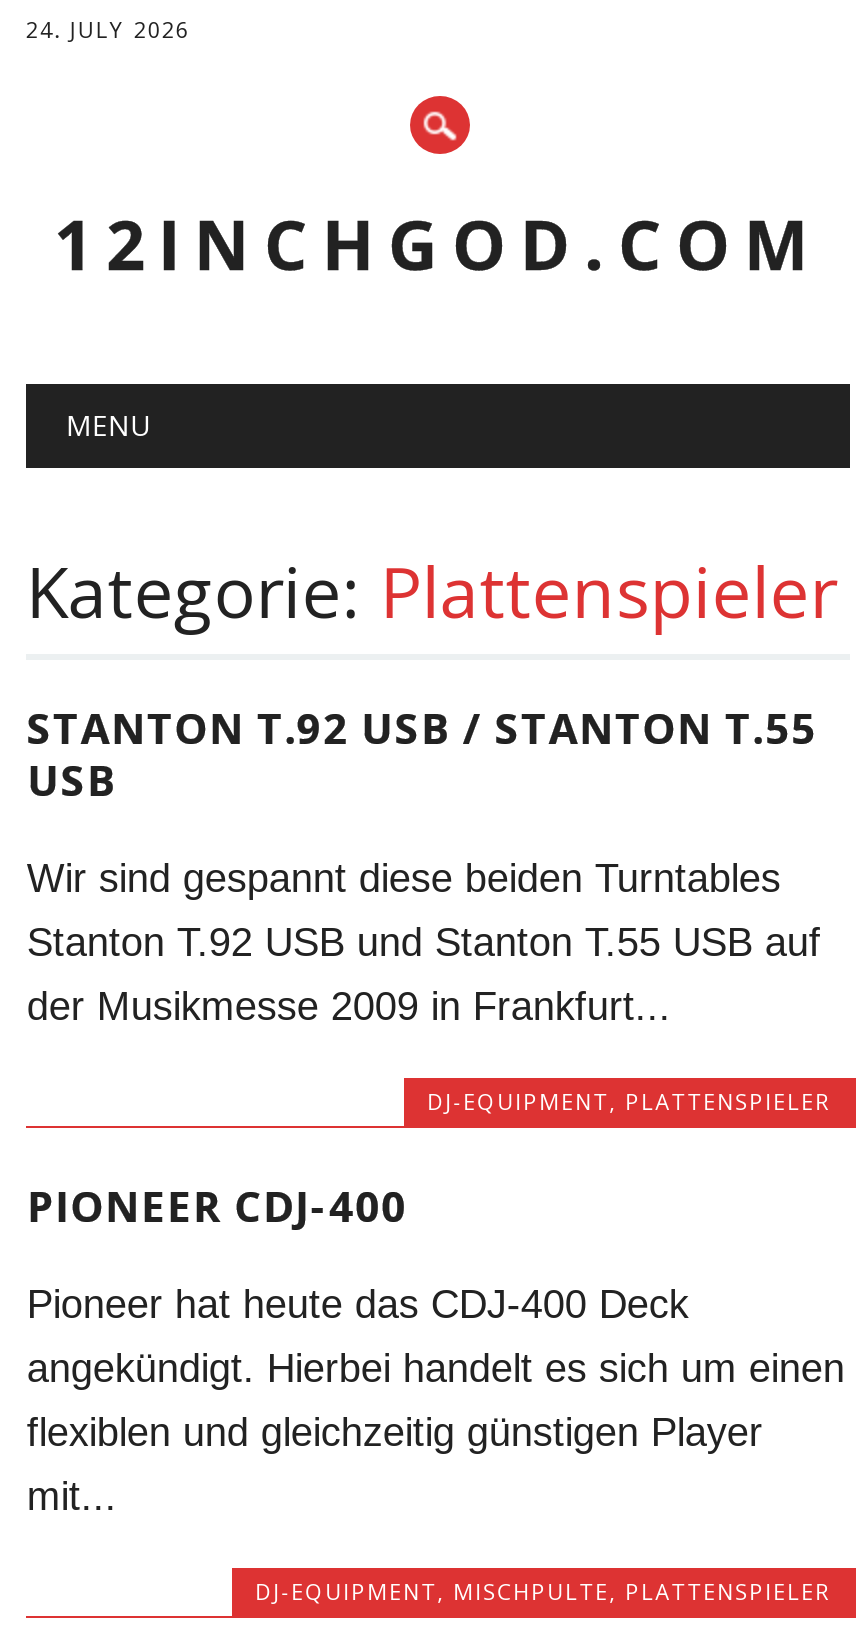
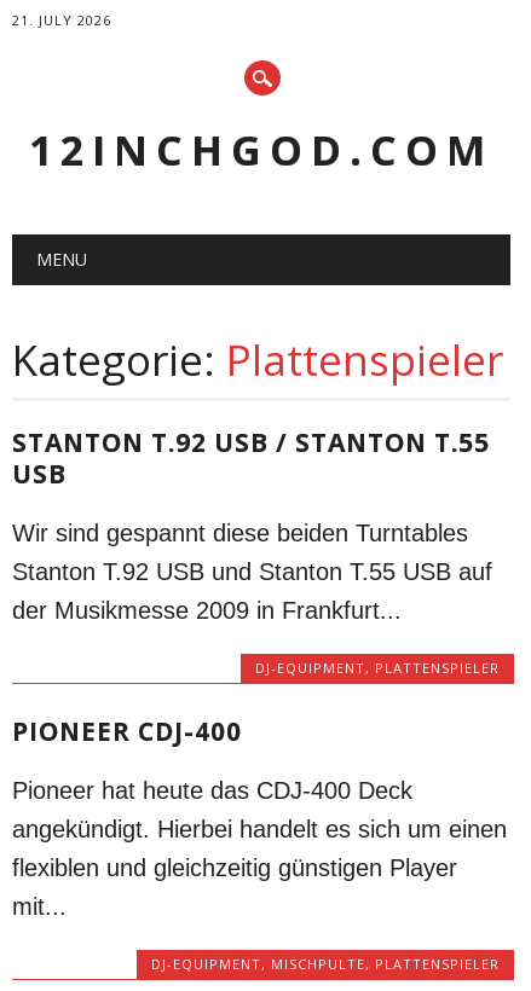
[26,14,190,44] 24. JULY 2026 -> [12,11,111,29] 21. JULY 2026

